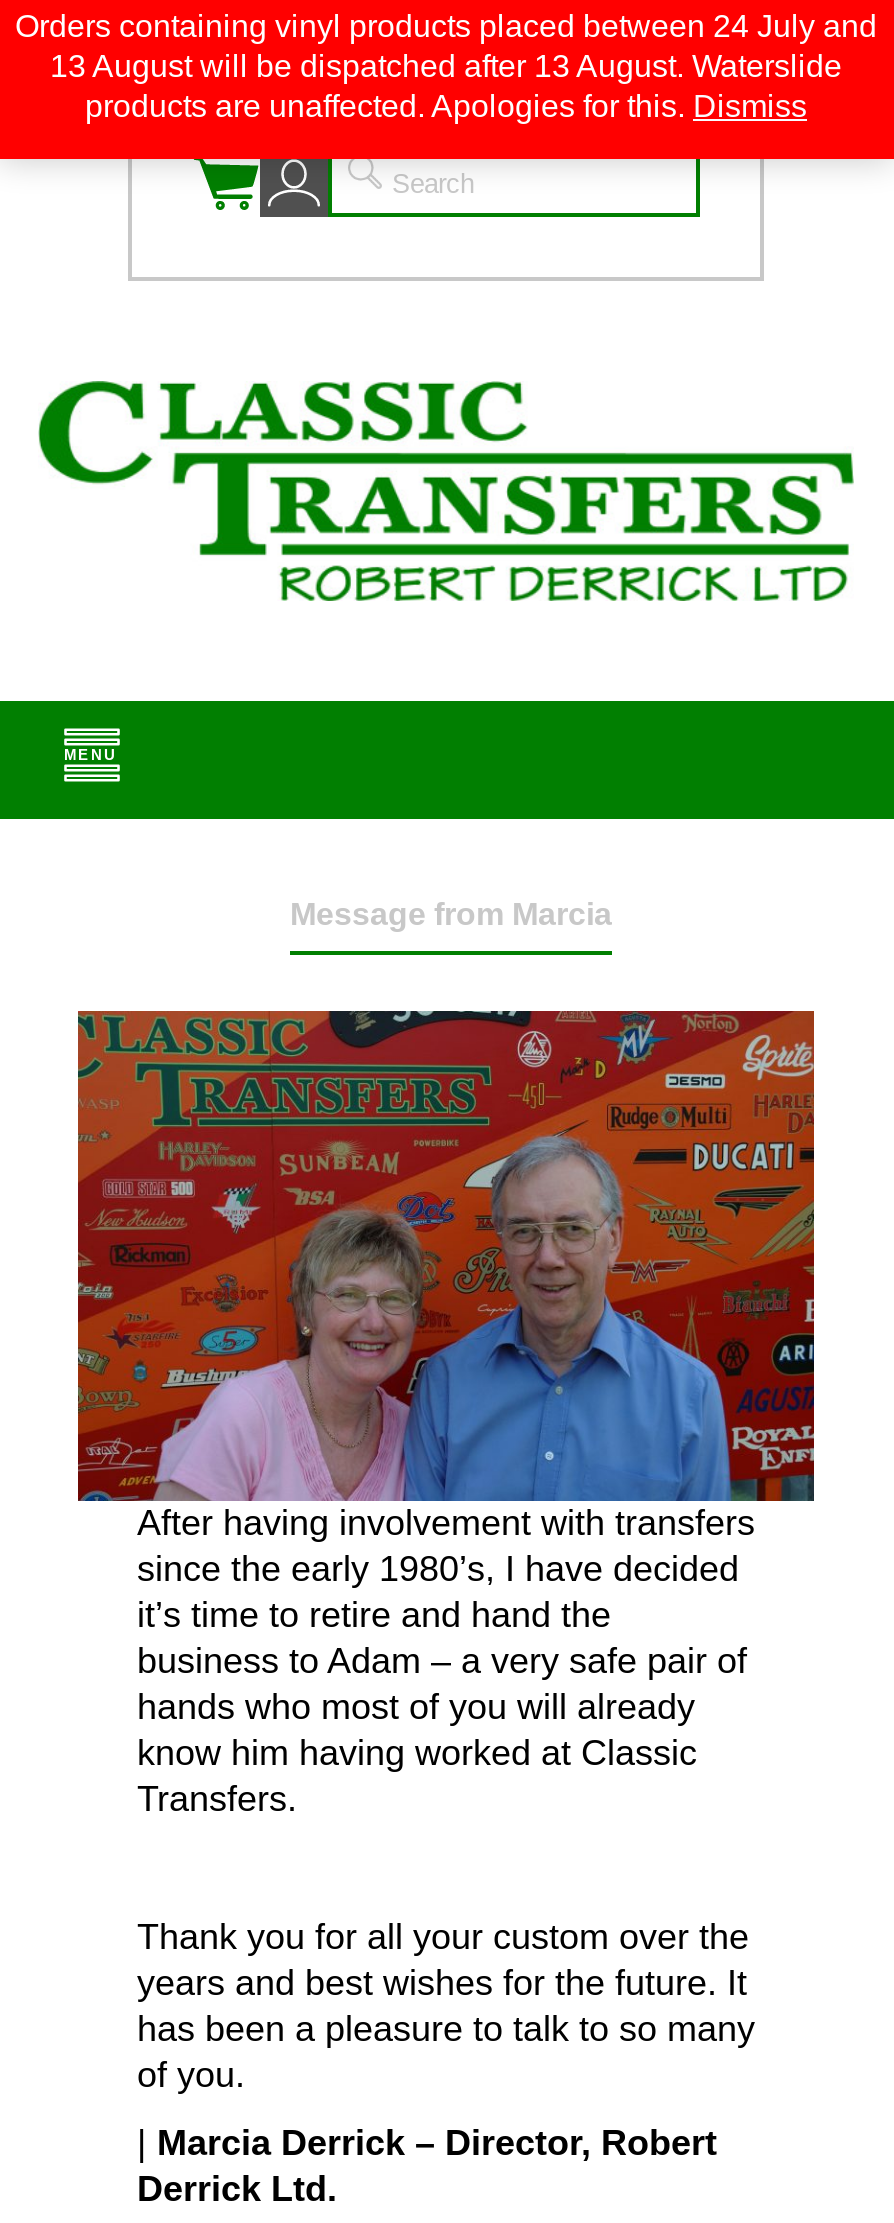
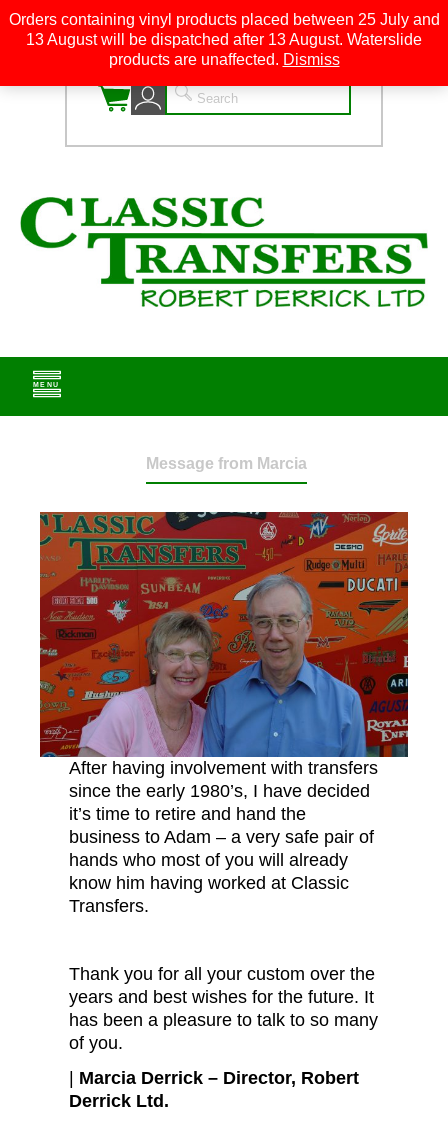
[15,9,877,43] Orders containing vinyl products placed between 24 July and -> [8,11,439,28] Orders containing vinyl products placed between 25 July and
[85,89,807,123] products are unaffected. Apologies for this. Dismiss -> [108,51,339,68] products are unaffected. Dismiss

